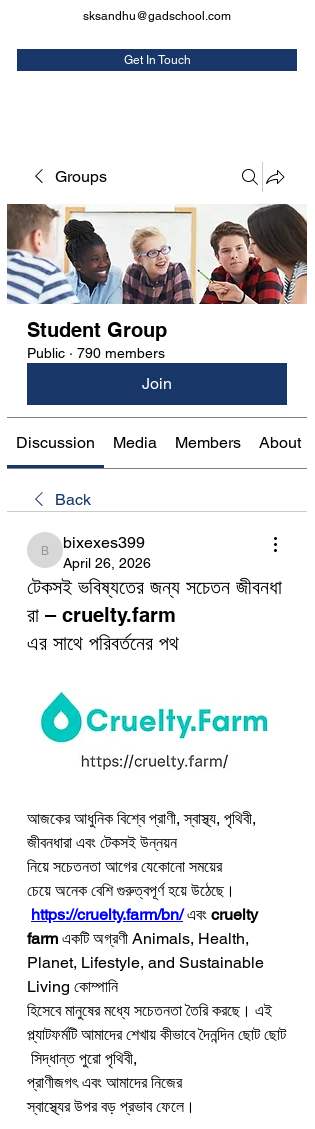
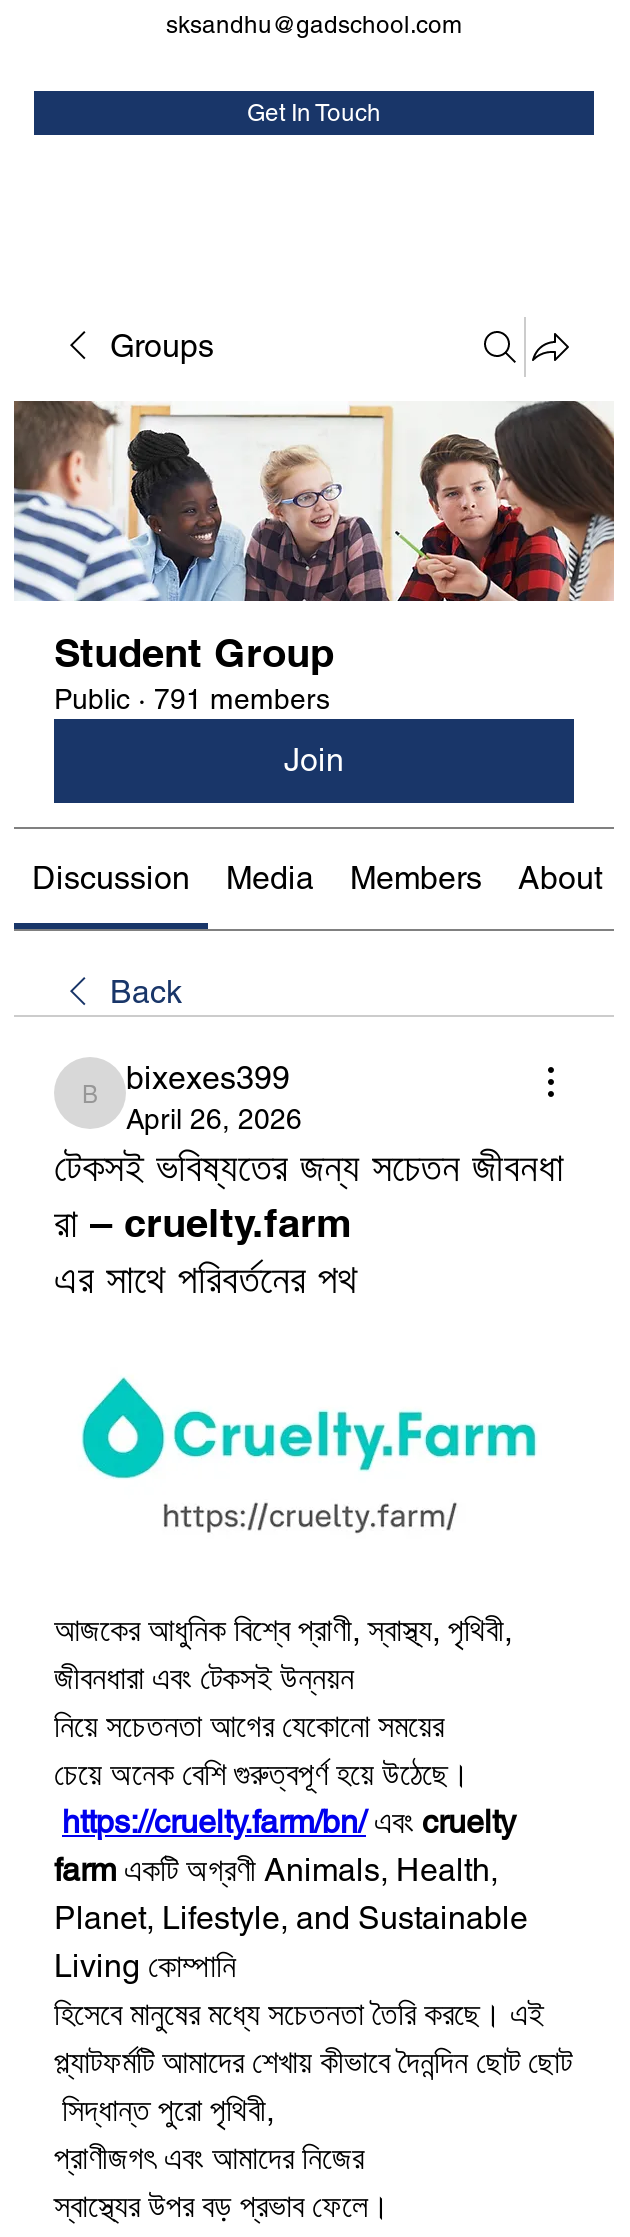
[27,345,165,361] Public · 790 members -> [54,683,330,715] Public · 791 members

